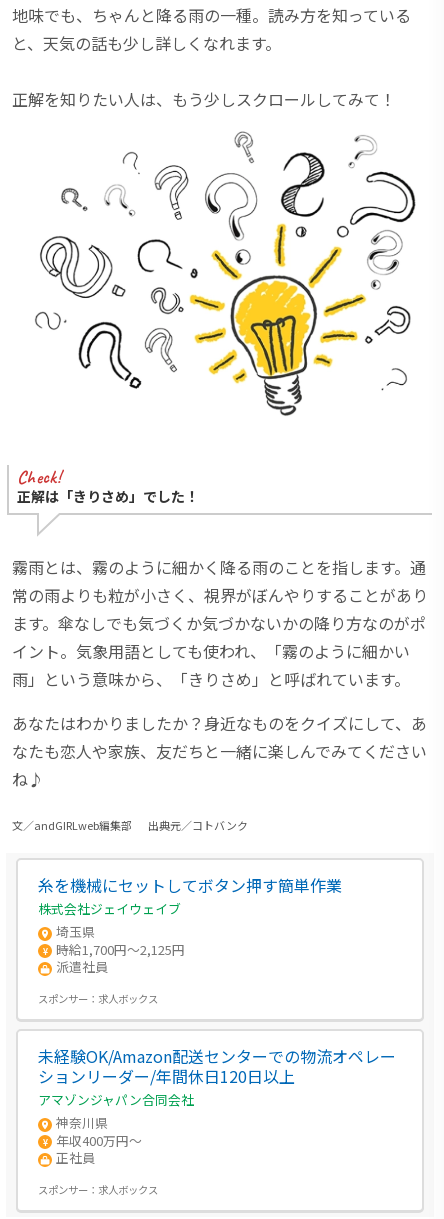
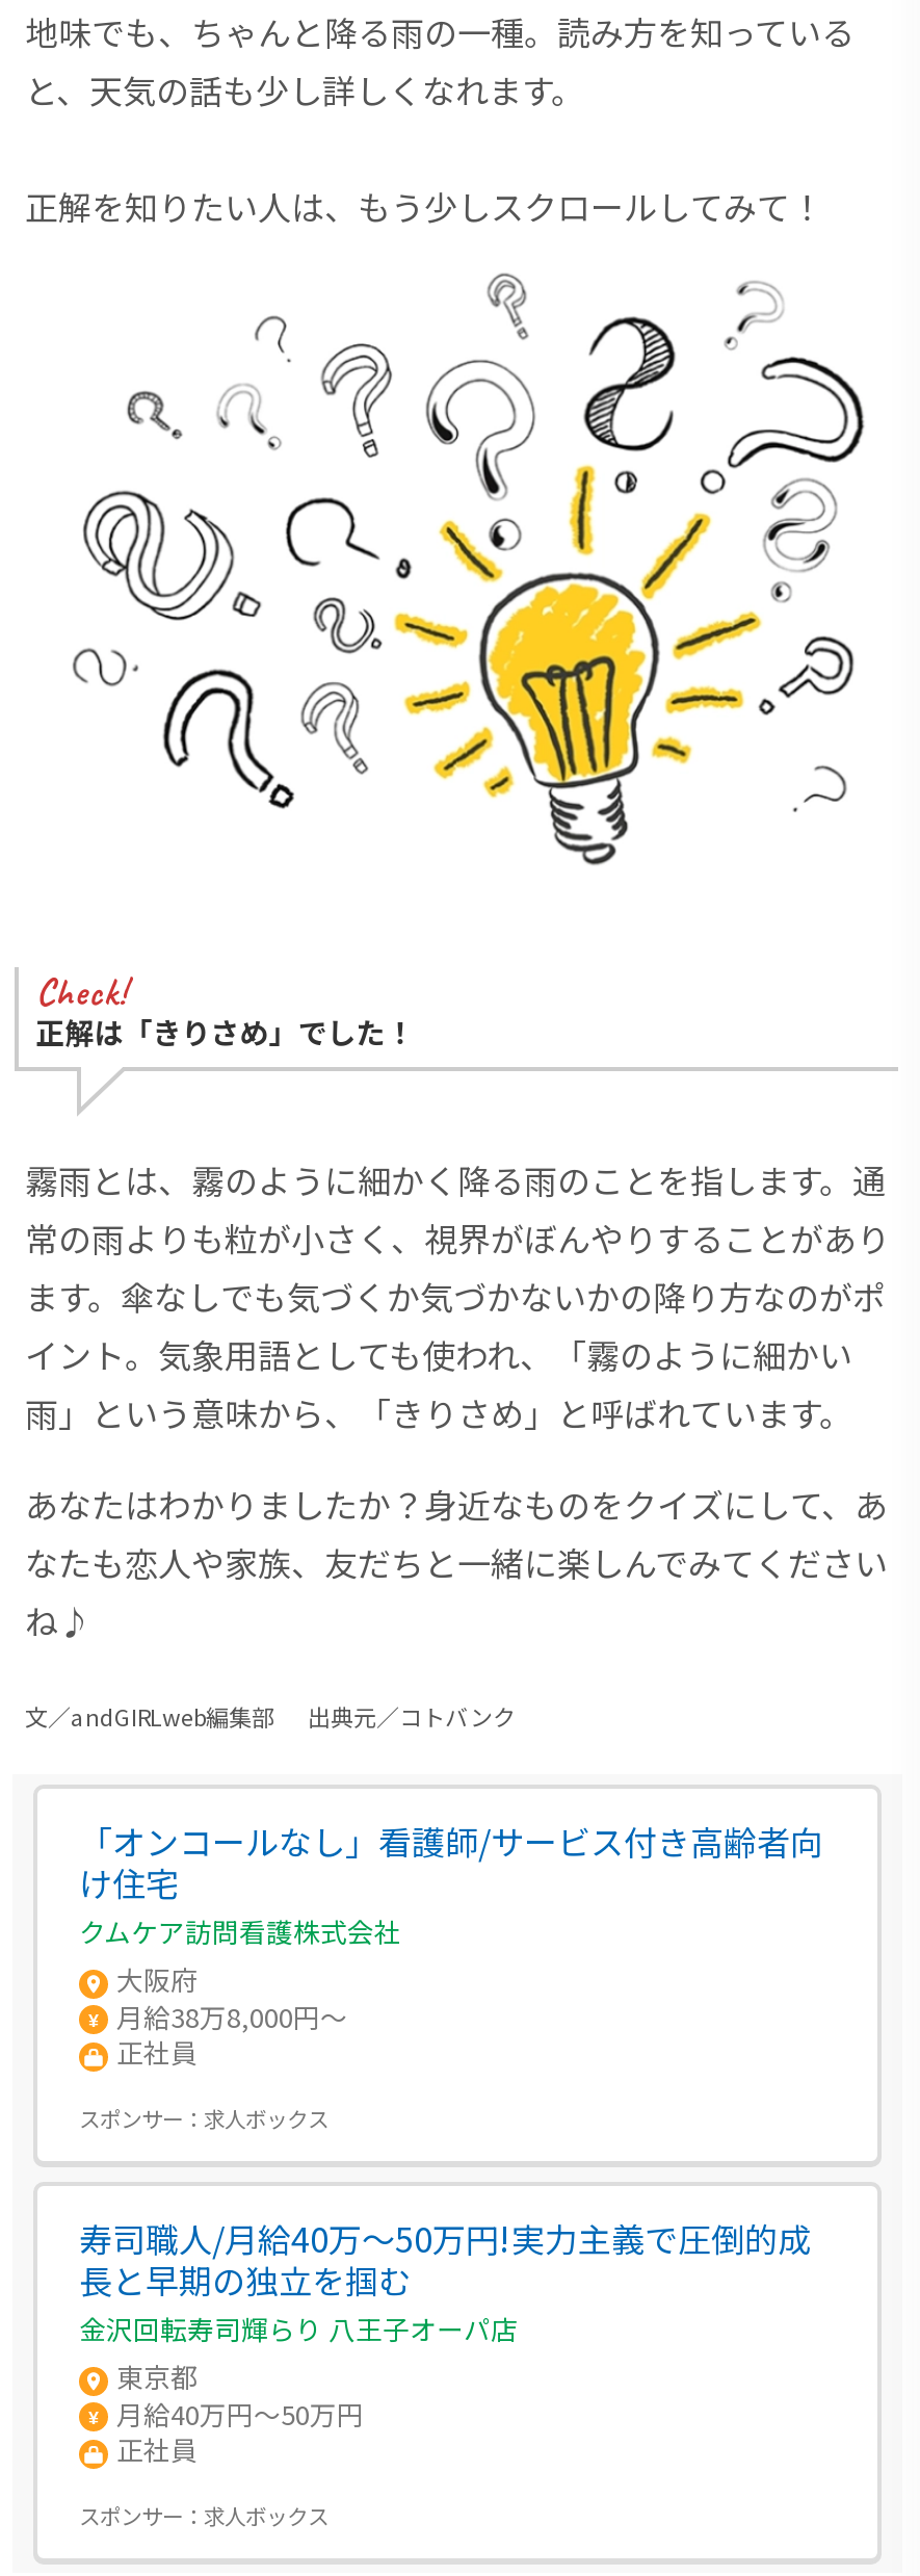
[38,873,342,976] 糸を機械にセットしてボタン押す簡単作業 | 株式会社ジェイウェイブ | 埼玉県 | 時給1,700円～2,125円 | 派遣社員 -> [79,1816,823,2072] 「オンコールなし」看護師/サービス付き高齢者向 | け住宅 | クムケア訪問看護株式会社 | 大阪府 | 月給38万8,000円～ | 正社員
[38,1044,396,1149] 未経験OK/Amazon配送センターでの物流オペレー | ションリーダー/年間休日120日以上 | アマゾンジャパン合同会社 | 神奈川県 | 年収400万円～ -> [79,2213,811,2432] 寿司職人/月給40万〜50万円!実力主義で圧倒的成 | 長と早期の独立を掴む | 金沢回転寿司輝らり 八王子オーパ店 | 東京都 | 月給40万円～50万円

